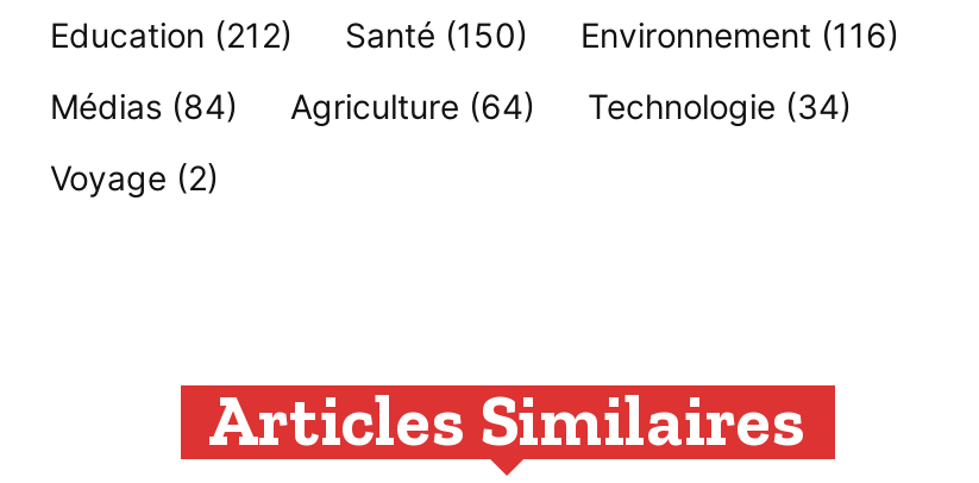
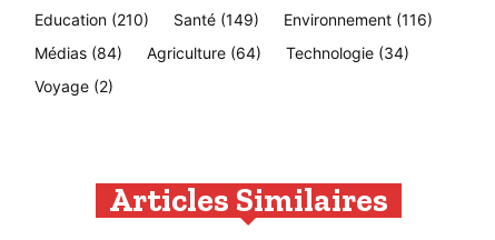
[50,14,293,55] Education (212) -> [34,10,149,29] Education (210)
[345,14,528,55] Santé (150) -> [174,10,259,29] Santé (149)

